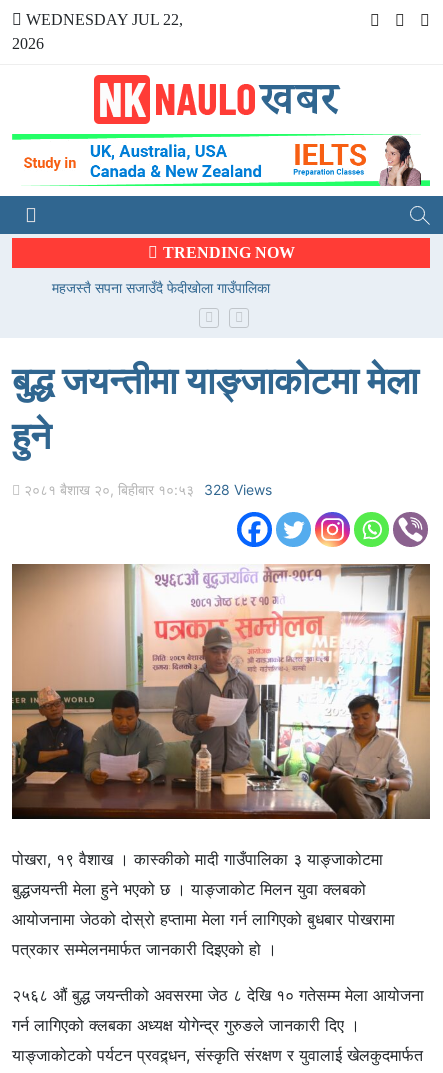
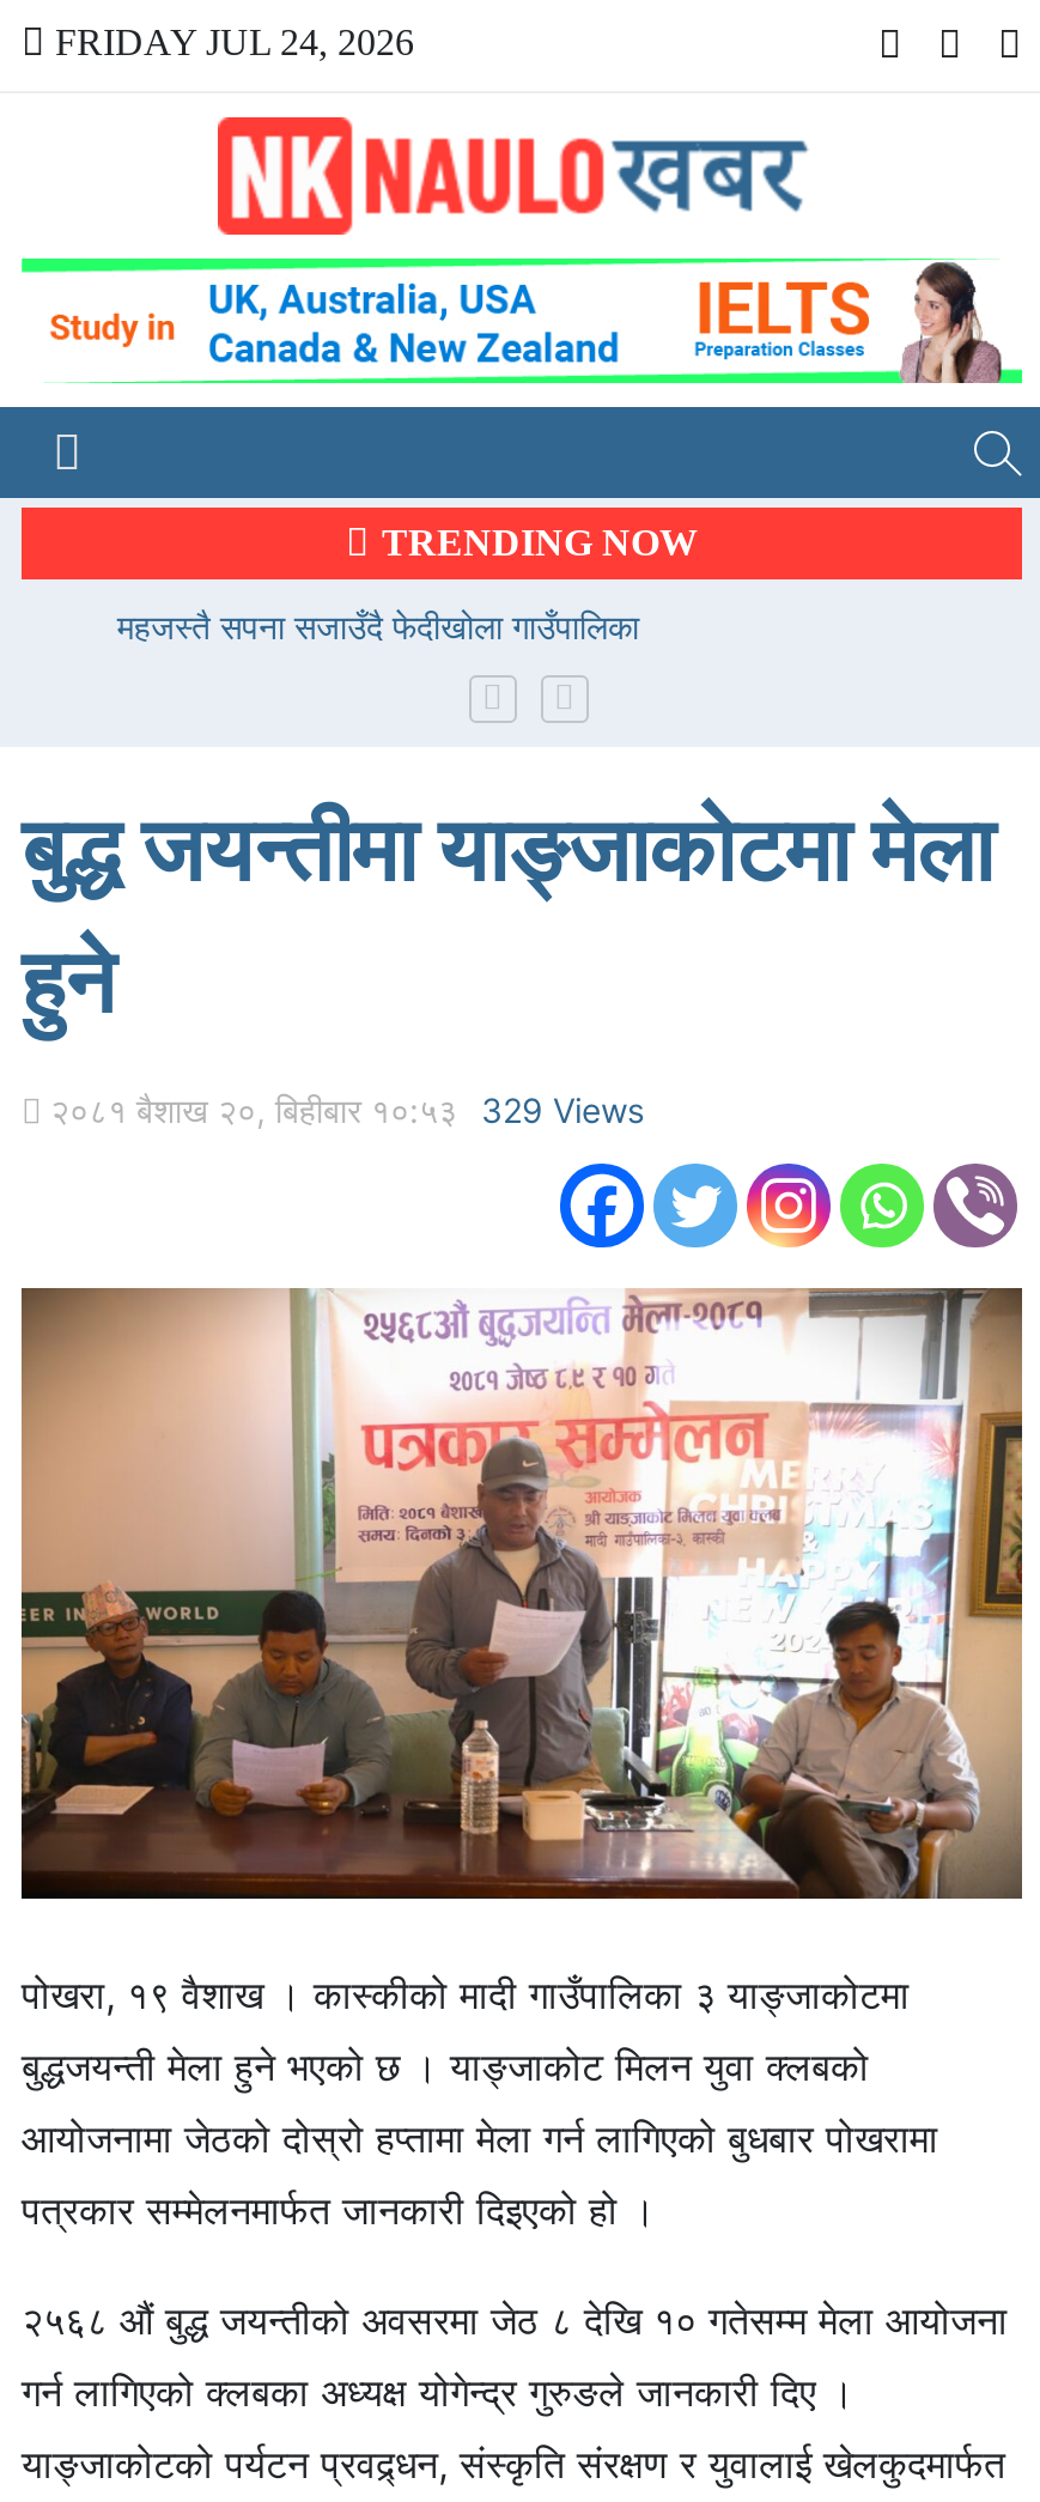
[12,11,183,52] WEDNESDAY JUL 22, | 2026 -> [45,22,414,62] FRIDAY JUL 24, 2026
[24,481,272,498] २०८१ बैशाख २०, बिहीबार १०:५३ 328 Views -> [50,1088,644,1129] २०८१ बैशाख २०, बिहीबार १०:५३ 329 Views

